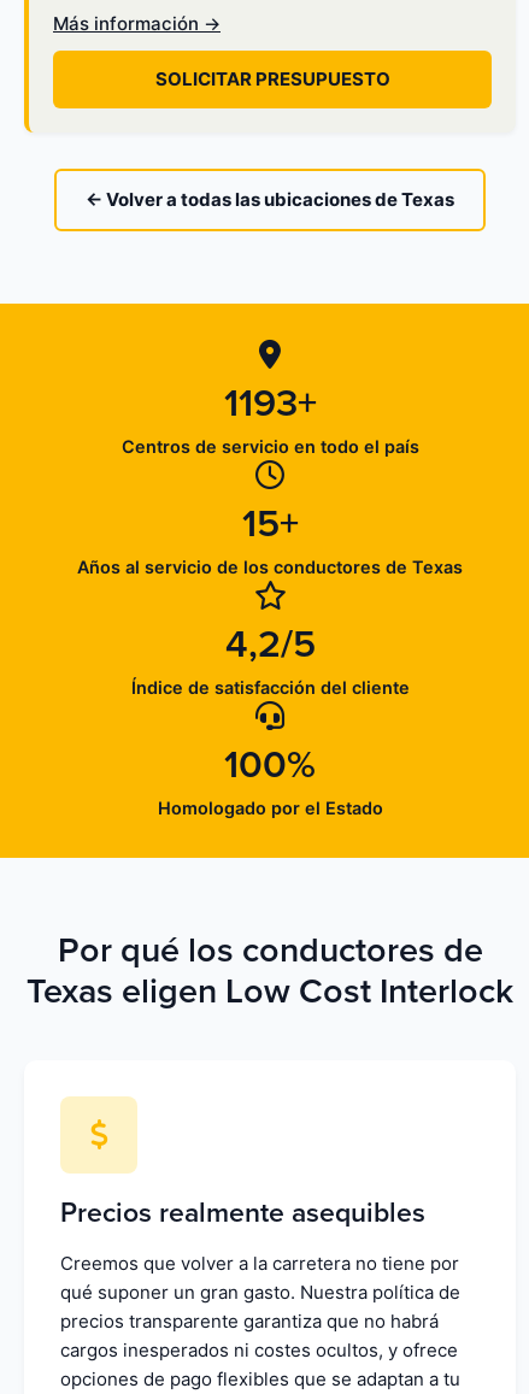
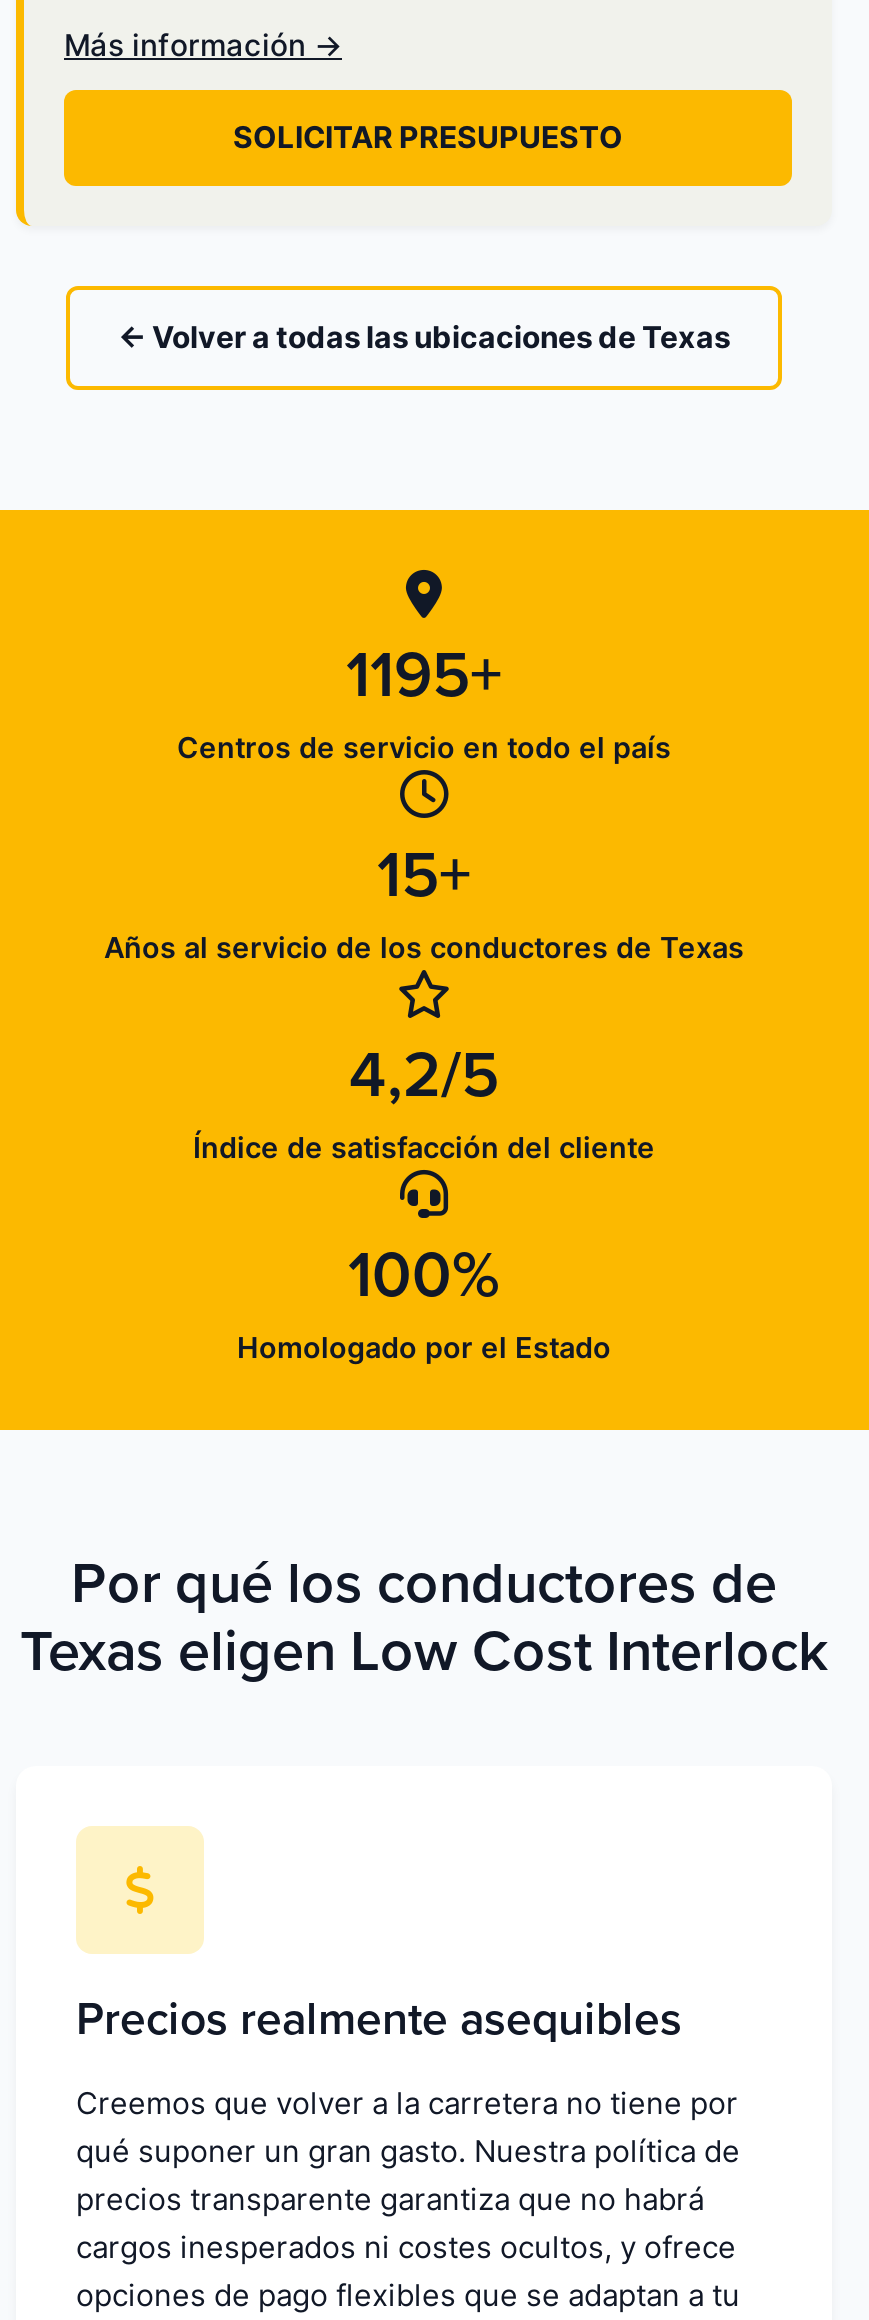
[224,381,316,427] 1193+ -> [346,638,502,714] 1195+

